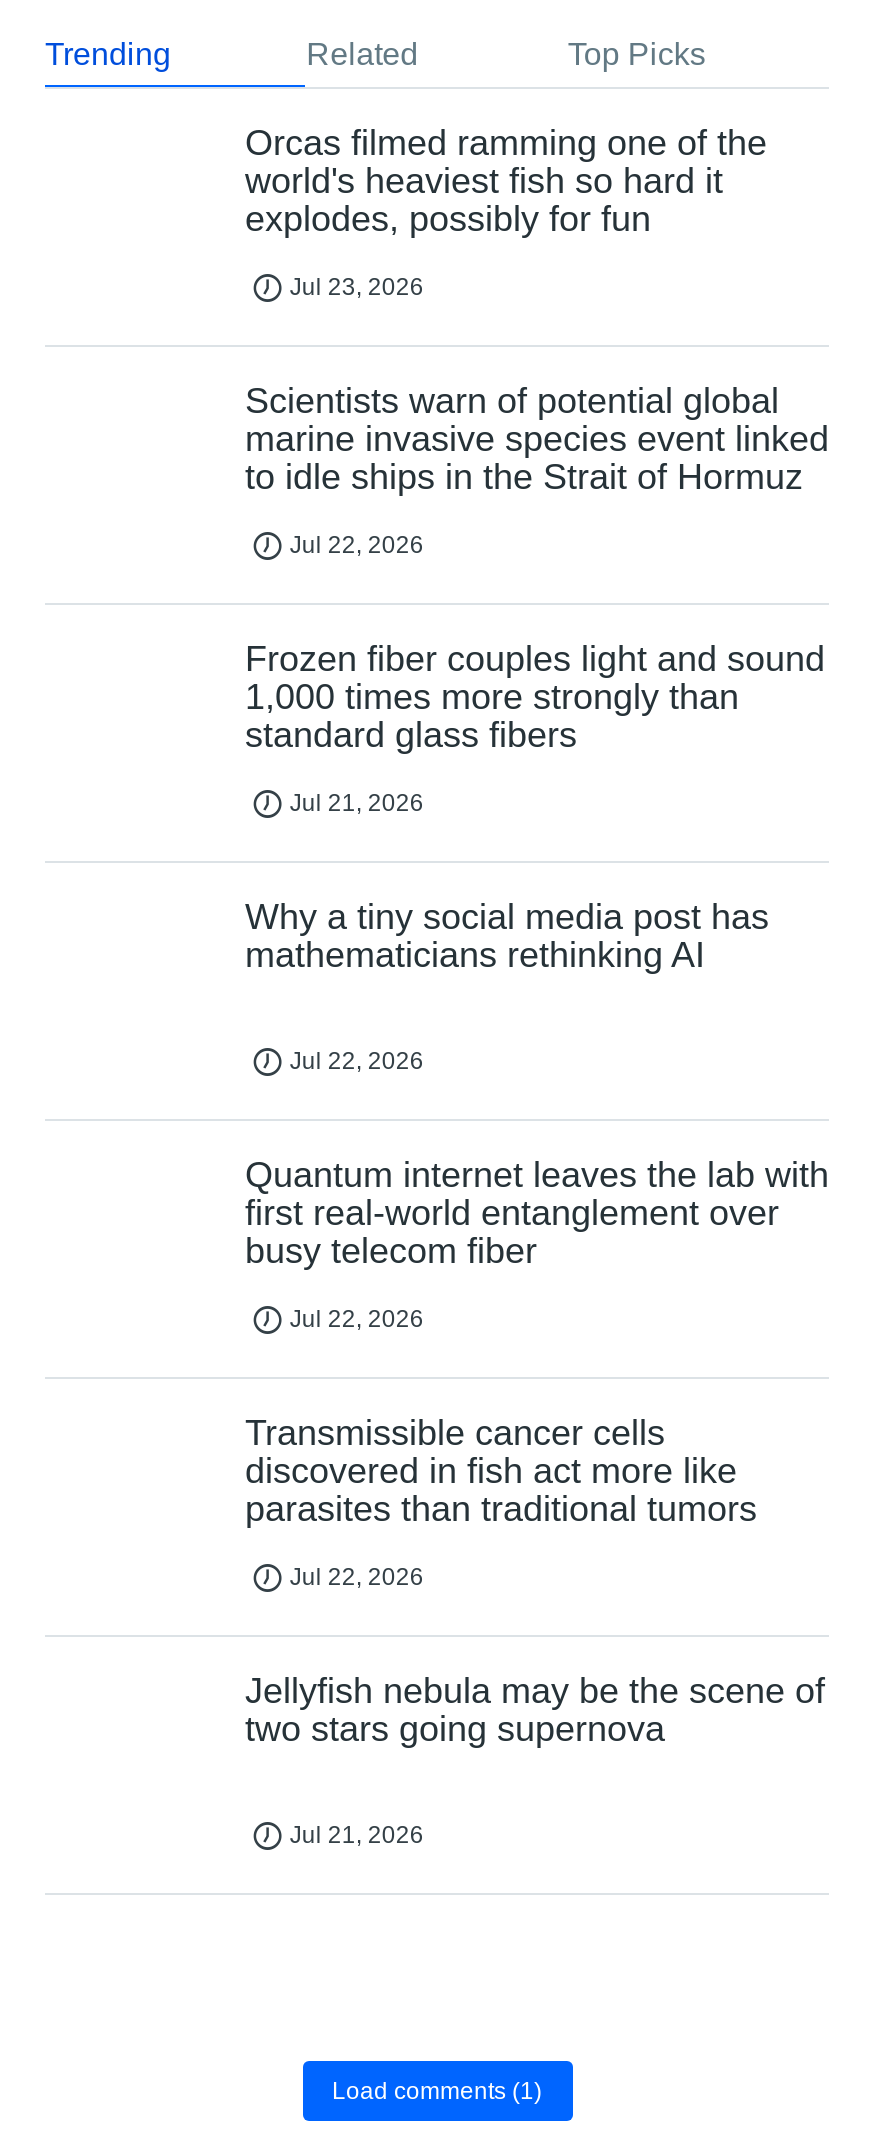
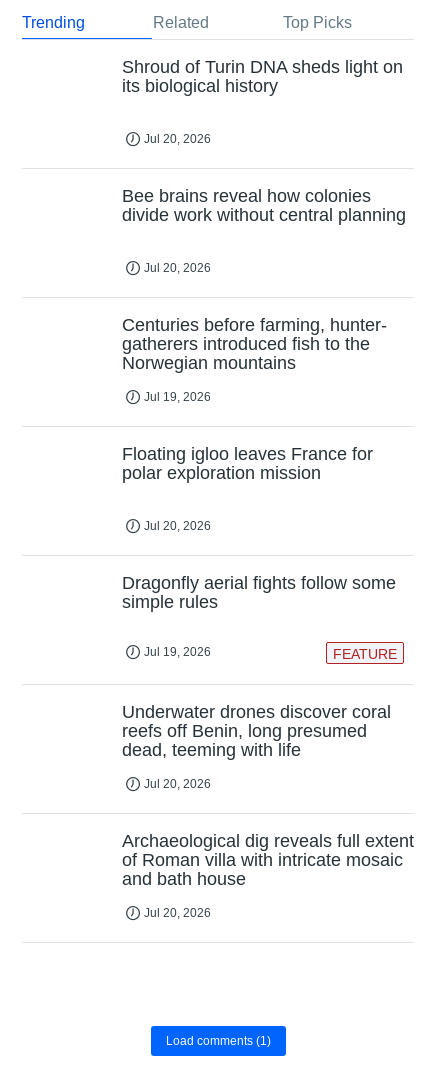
[245,122,767,238] Orcas filmed ramming one of the | world's heaviest fish so hard it | explodes, possibly for fun -> [122,57,403,96] Shroud of Turin DNA sheds light on | its biological history
[290,272,424,300] Jul 23, 2026 -> [144,132,211,146] Jul 20, 2026
[245,380,829,496] Scientists warn of potential global | marine invasive species event linked | to idle ships in the Strait of Hormuz -> [122,186,406,225] Bee brains reveal how colonies | divide work without central planning
[290,530,424,558] Jul 22, 2026 -> [144,261,211,275] Jul 20, 2026
[245,638,825,754] Frozen fiber couples light and sound | 1,000 times more strongly than | standard glass fibers -> [122,315,387,373] Centuries before farming, hunter- | gatherers introduced fish to the | Norwegian mountains
[290,788,424,816] Jul 21, 2026 -> [144,390,211,404] Jul 19, 2026
[245,896,769,974] Why a tiny social media post has | mathematicians rethinking AI -> [122,444,373,483] Floating igloo leaves France for | polar exploration mission
[290,1046,424,1074] Jul 22, 2026 -> [144,519,211,533] Jul 20, 2026
[245,1154,829,1270] Quantum internet leaves the lab with | first real-world entanglement over | busy telecom fiber -> [122,573,396,612] Dragonfly aerial fights follow some | simple rules
[290,1304,424,1332] Jul 22, 2026 -> [144,645,397,662] Jul 19, 2026 | FEATURE
[245,1412,757,1528] Transmissible cancer cells | discovered in fish act more like | parasites than traditional tumors -> [122,702,391,760] Underwater drones discover coral | reefs off Benin, long presumed | dead, teeming with life
[290,1562,424,1590] Jul 22, 2026 -> [144,777,211,791] Jul 20, 2026
[245,1670,825,1748] Jellyfish nebula may be the scene of | two stars going supernova -> [122,831,414,889] Archaeological dig reveals full extent | of Roman villa with intricate mosaic | and bath house
[290,1820,424,1848] Jul 21, 2026 -> [144,906,211,920] Jul 20, 2026

